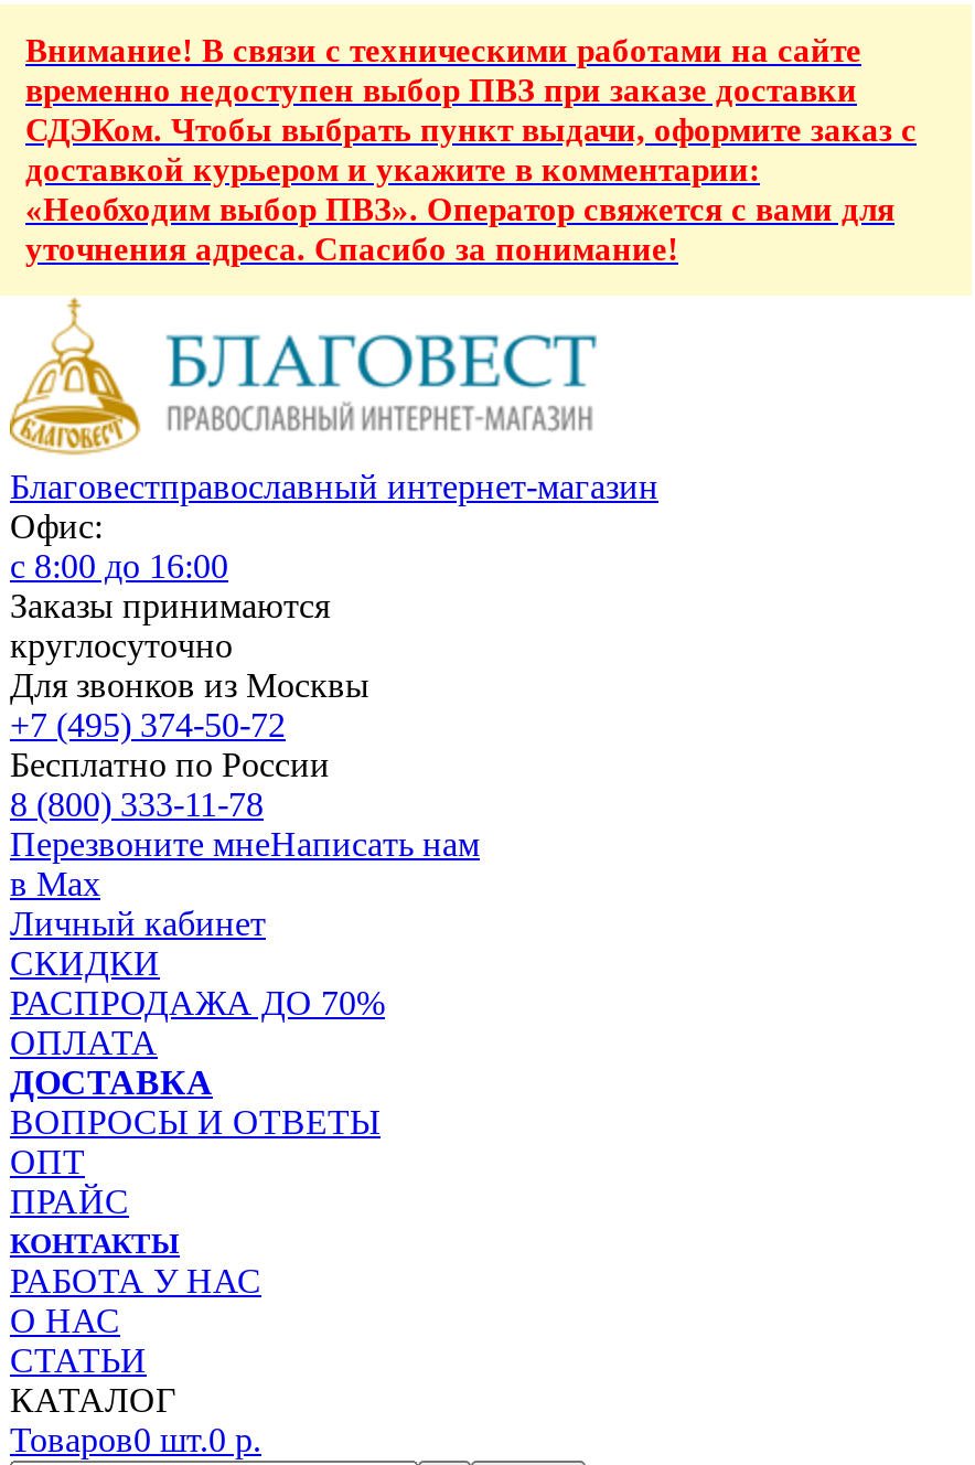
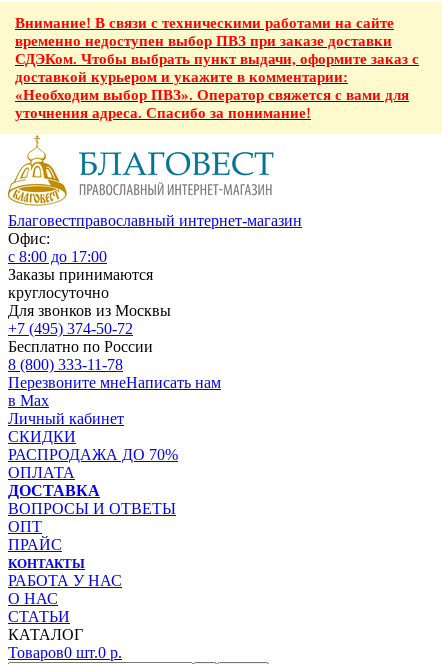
[10,547,228,585] с 8:00 до 16:00 -> [8,248,107,265] с 8:00 до 17:00

